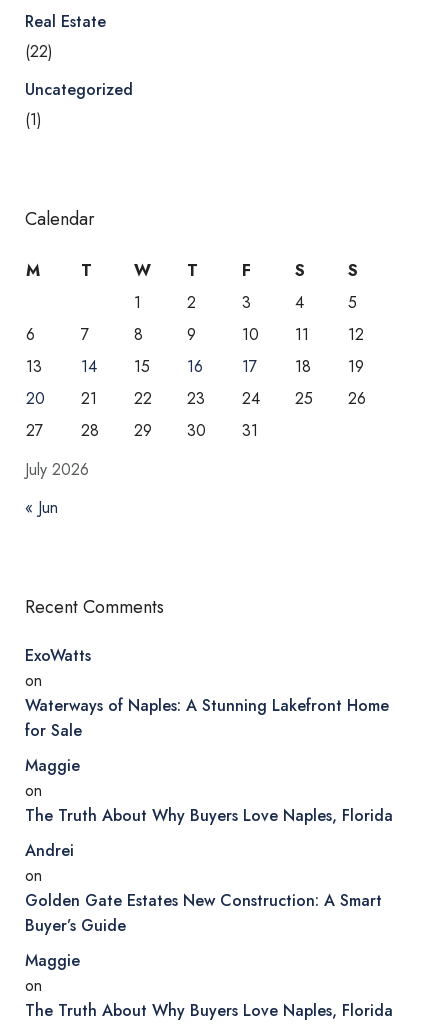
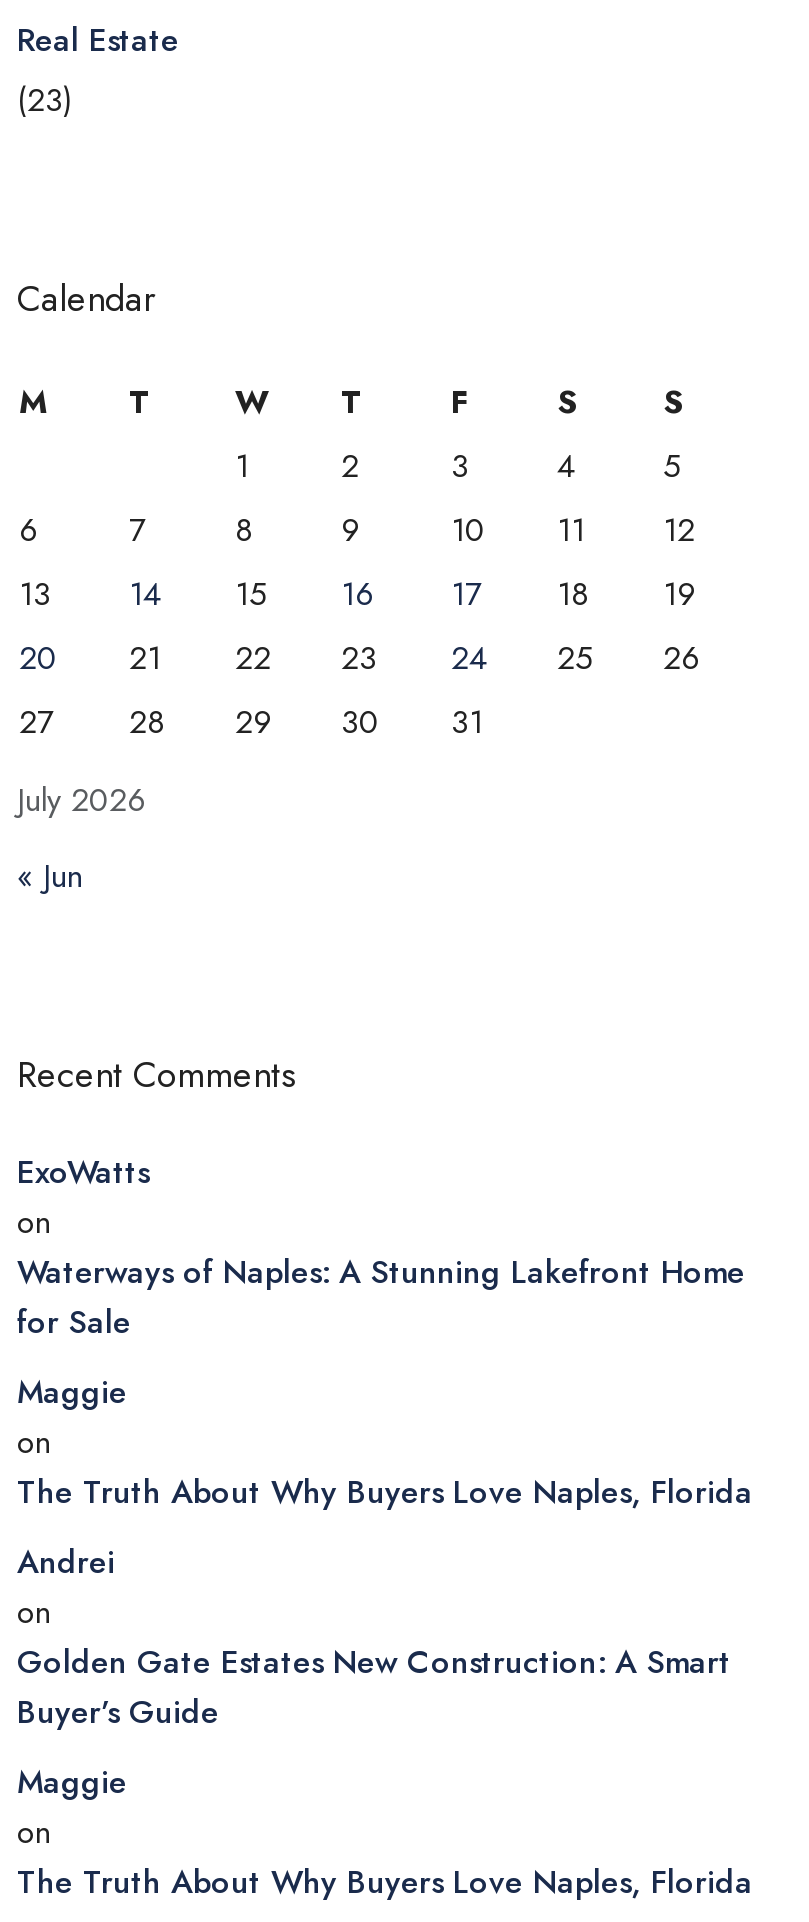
[25,40,133,131] (22) | Uncategorized | (1) -> [17,77,73,123] (23)

